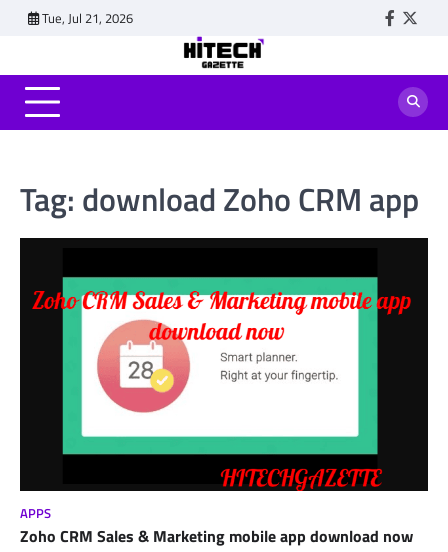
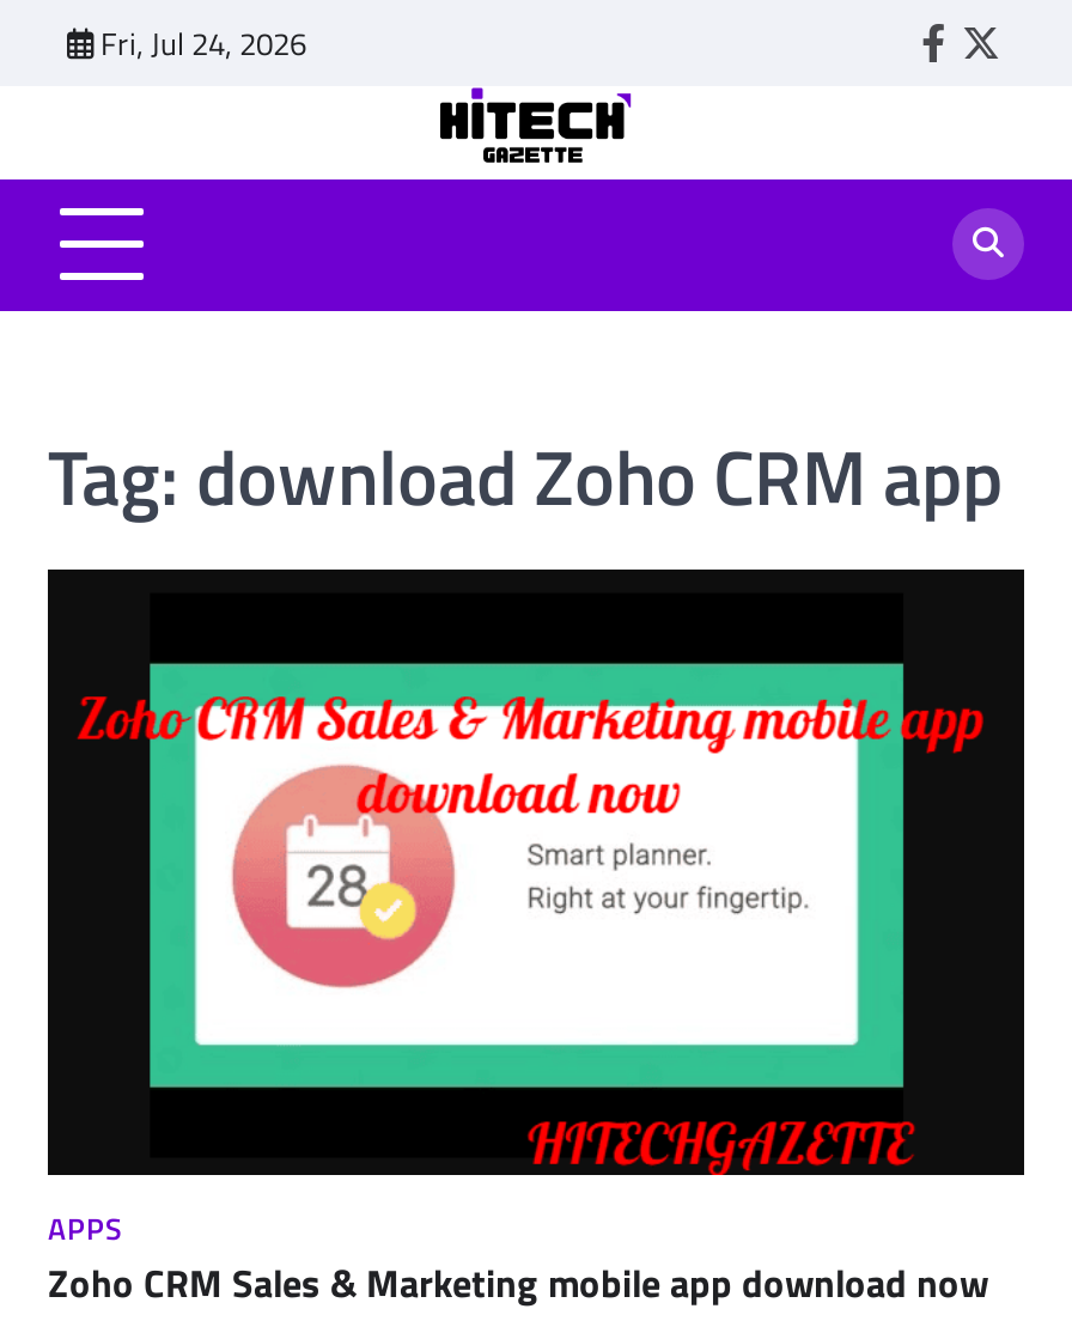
[42,7,133,27] Tue, Jul 21, 2026 -> [100,18,306,66] Fri, Jul 24, 2026

